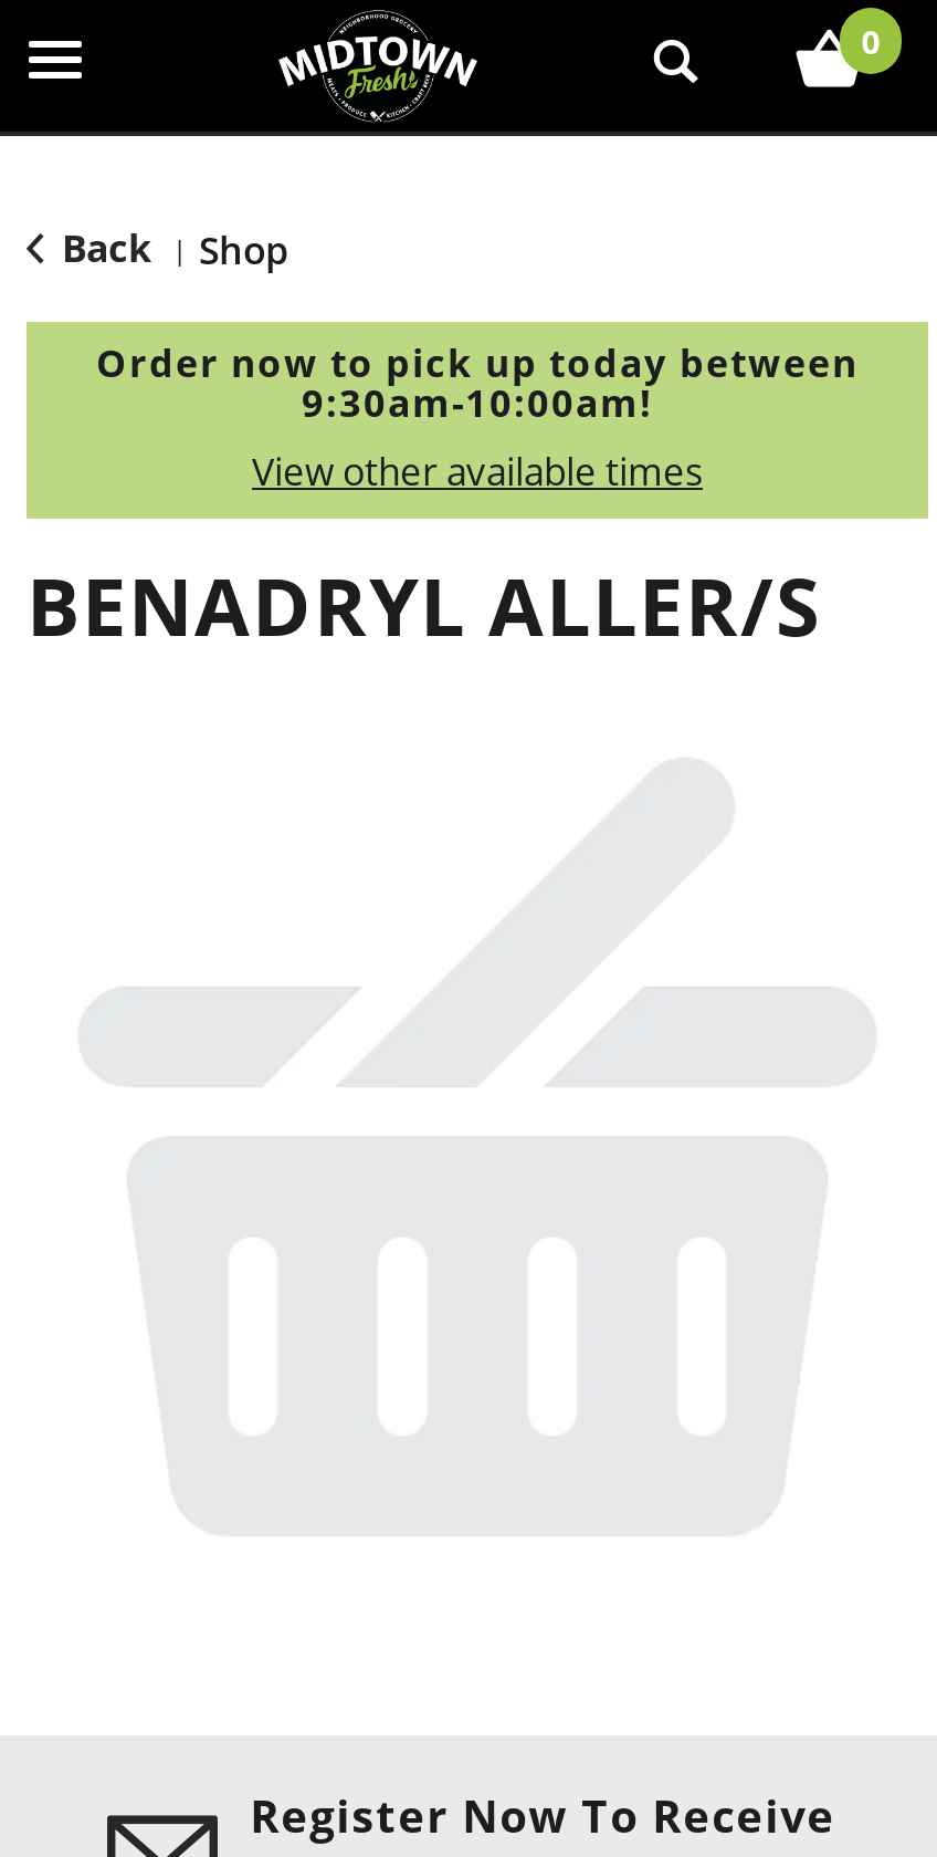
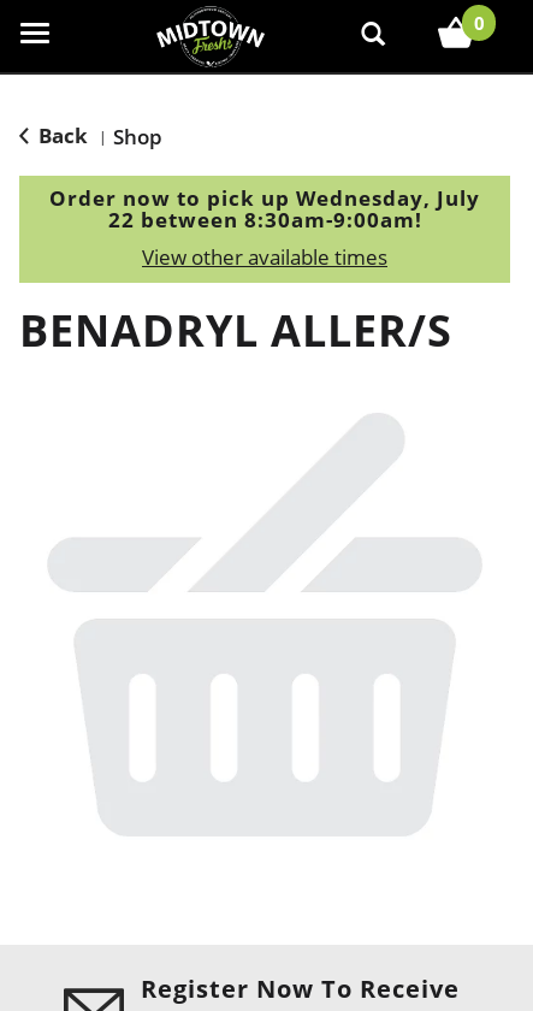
[96,337,859,428] Order now to pick up today between | 9:30am-10:00am! -> [49,184,480,233] Order now to pick up Wednesday, July | 22 between 8:30am-9:00am!

